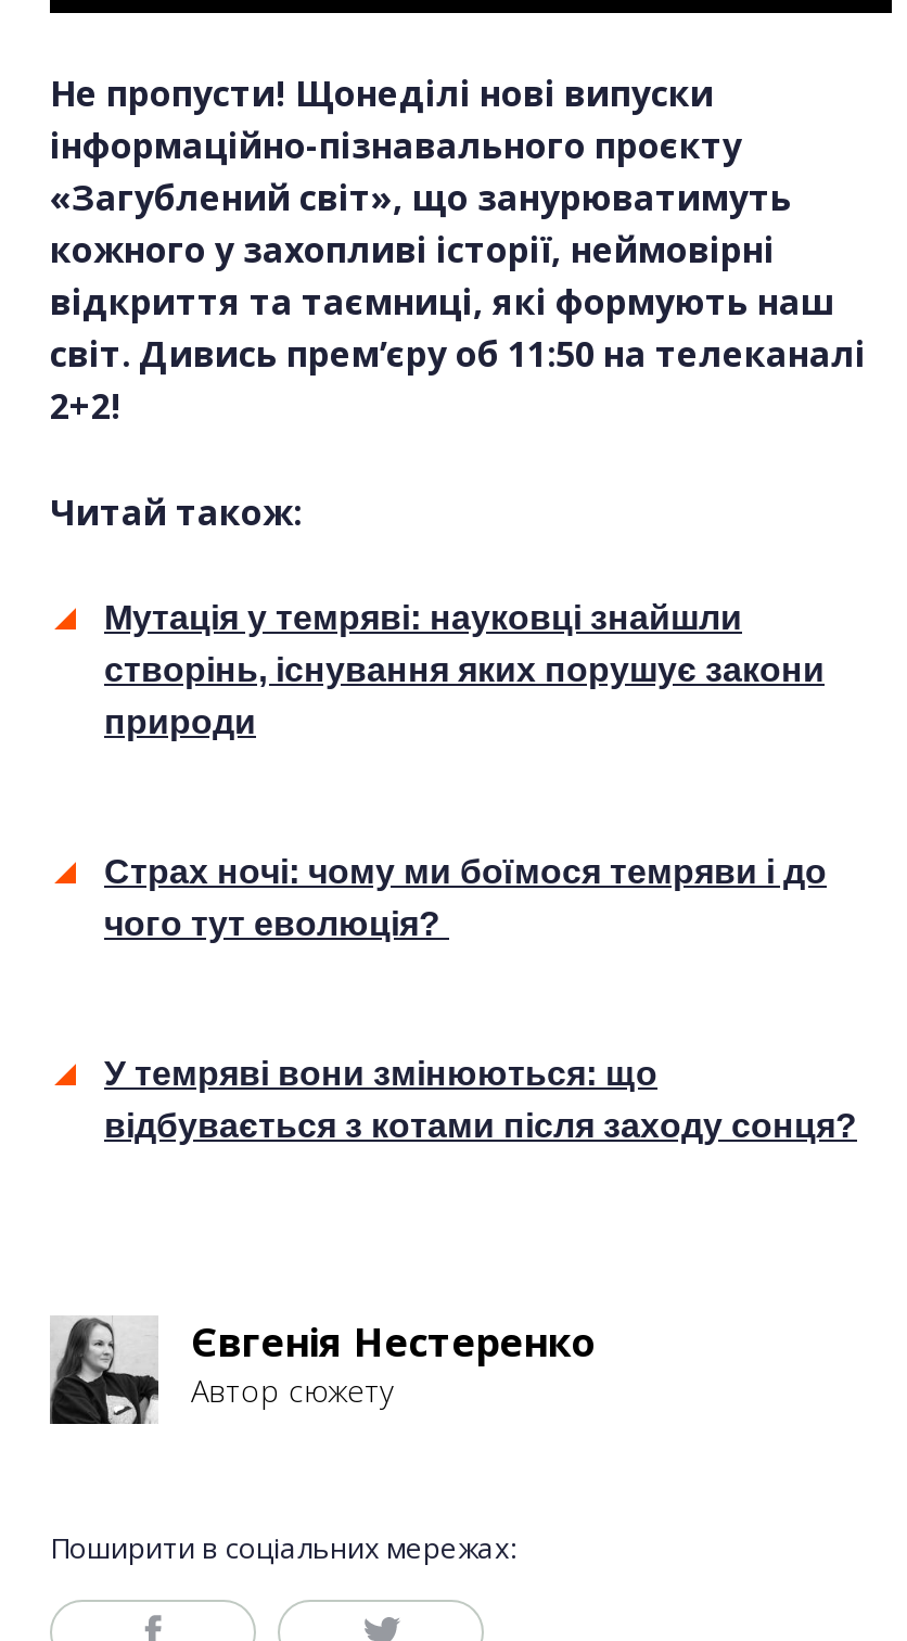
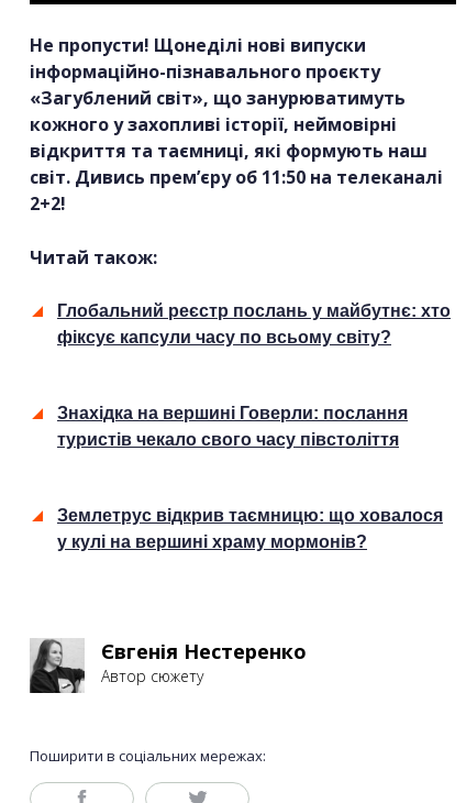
[104,599,825,740] Мутація у темряві: науковці знайшли | створінь, існування яких порушує закони | природи -> [57,302,451,347] Глобальний реєстр послань у майбутнє: хто | фіксує капсули часу по всьому світу?
[104,853,827,942] Страх ночі: чому ми боїмося темряви і до | чого тут еволюція? -> [57,404,408,449] Знахідка на вершині Говерли: послання | туристів чекало свого часу півстоліття
[104,1055,857,1144] У темряві вони змінюються: що | відбувається з котами після заходу сонця? -> [57,506,443,551] Землетрус відкрив таємницю: що ховалося | у кулі на вершині храму мормонів?

